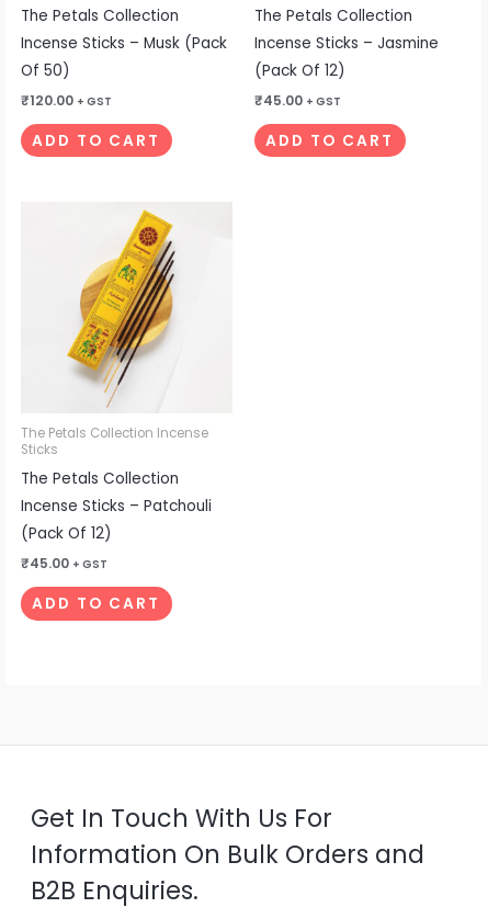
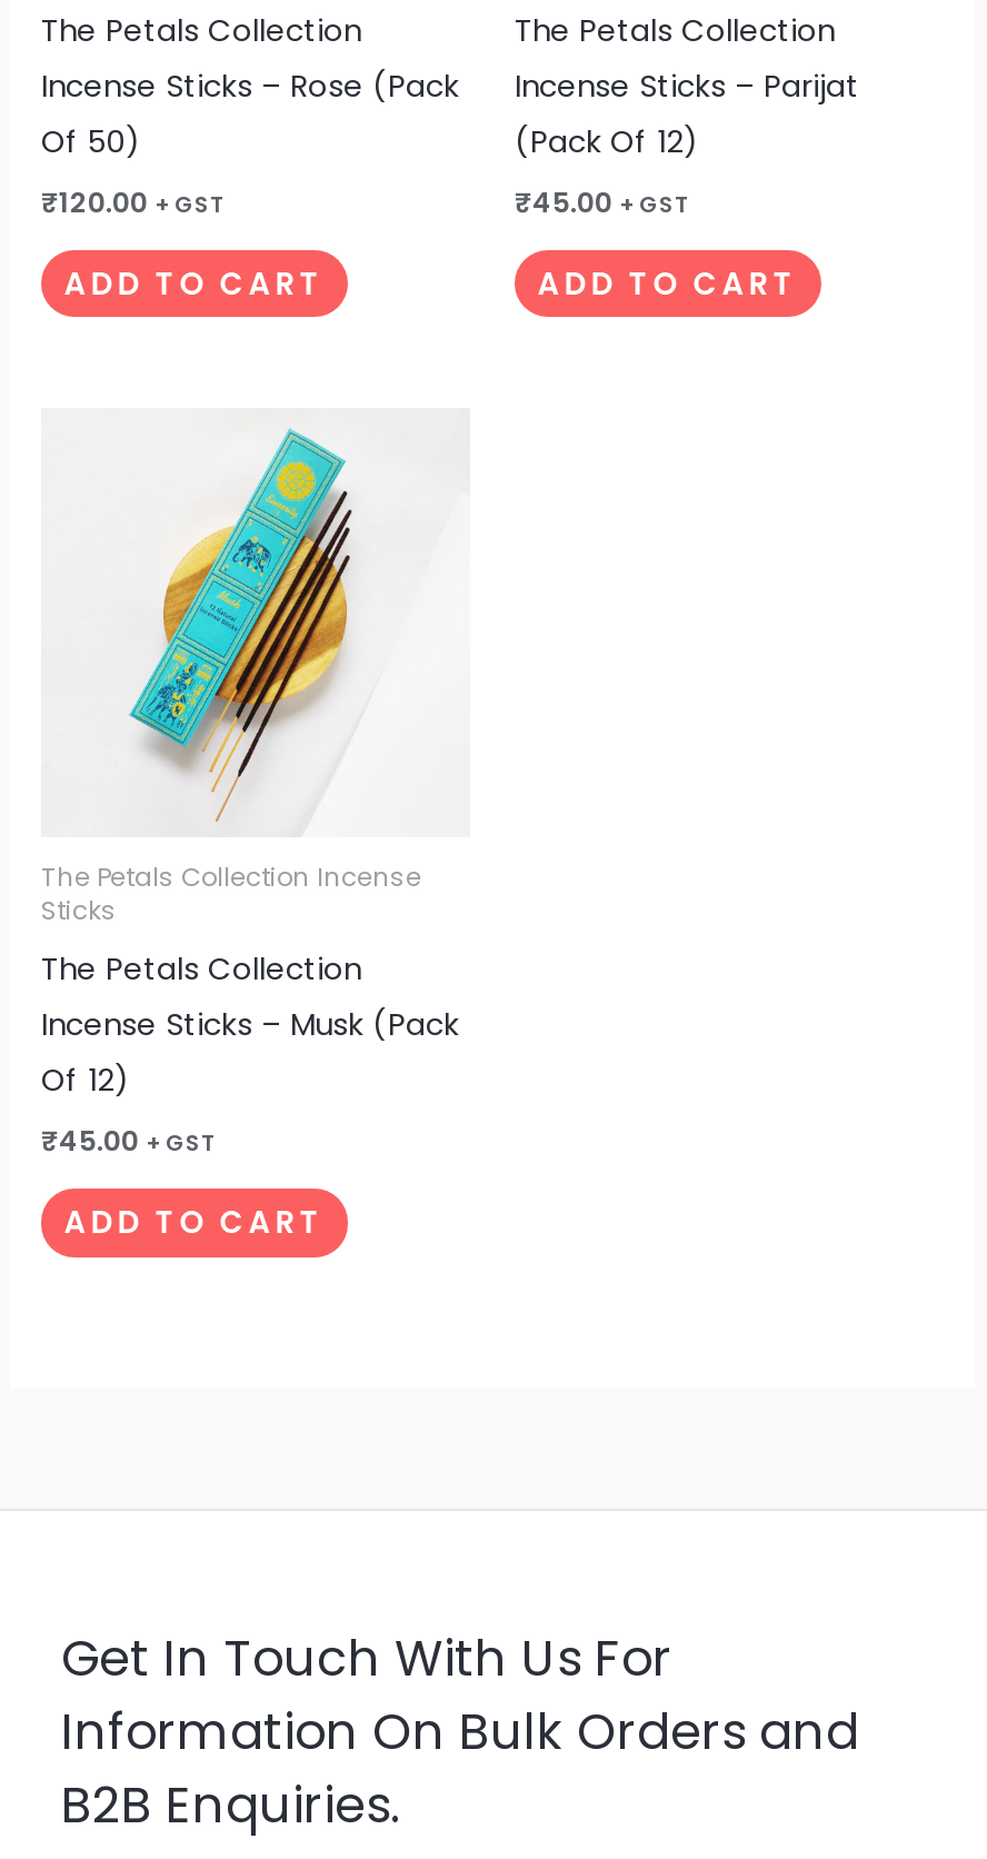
moved [21,33,227,54] -> [41,1004,459,1046]: Incense Sticks – Musk (Pack
none -> [41,65,459,108] Incense Sticks – Rose (Pack
[254,33,439,54] Incense Sticks – Jasmine -> [515,65,859,108] Incense Sticks – Parijat
[65,209,173,381] [image] -> [128,426,348,773] [image]
[21,496,212,544] Incense Sticks – Patchouli | (Pack Of 12) -> [41,1060,130,1102] Of 12)

